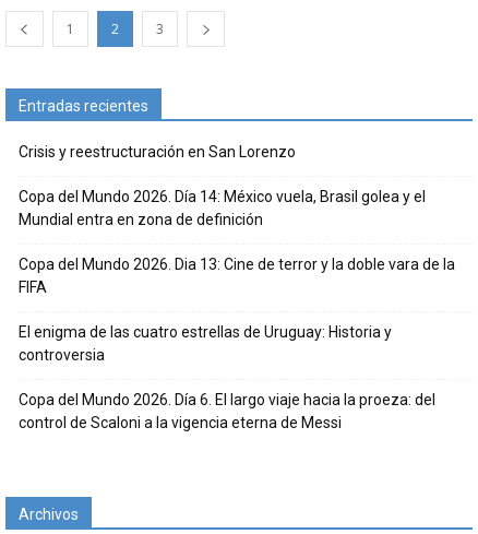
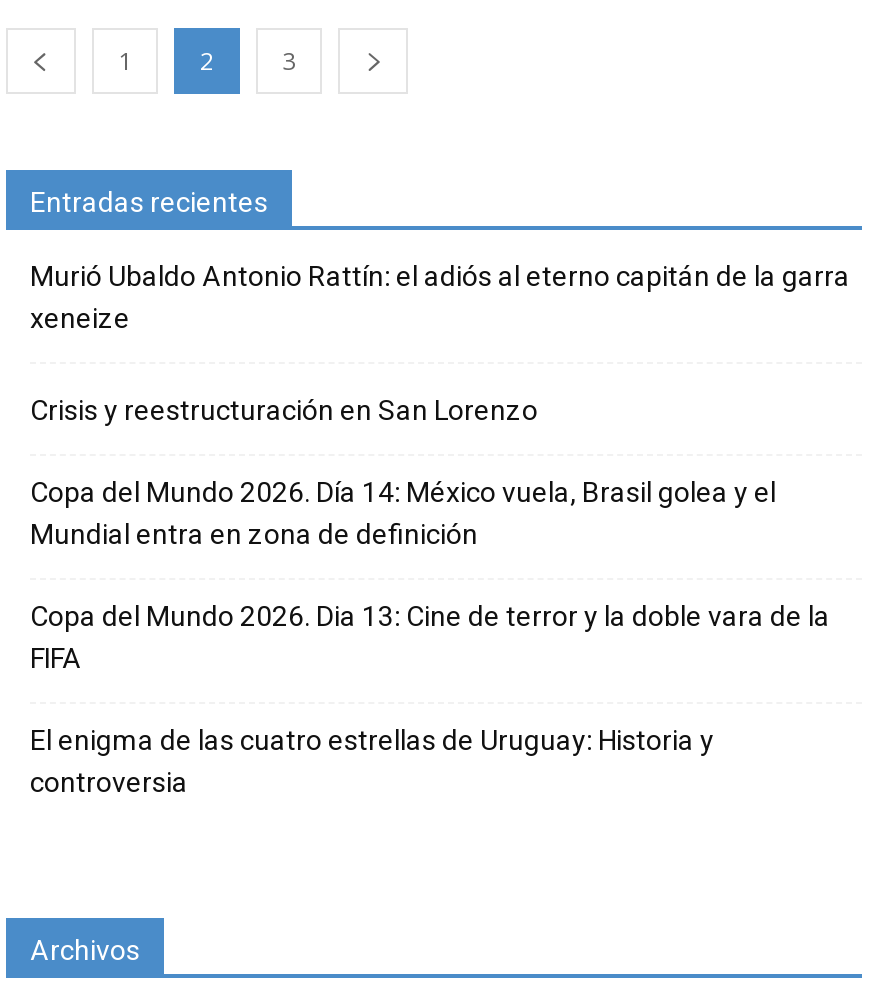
none -> [30,261,850,335] Murió Ubaldo Antonio Rattín: el adiós al eterno capitán de la garra | xeneize
moved [19,143,455,364] -> [30,395,830,799]: Crisis y reestructuración en San Lorenzo | Copa del Mundo 2026. Día 14: México vuela, Brasil golea y el | Mundial entra en zona de definición | Copa del Mundo 2026. Dia 13: Cine de terror y la doble vara de la | FIFA | El enigma de las cuatro estrellas de Uruguay: Historia y | controversia
[19,391,435,432] Copa del Mundo 2026. Día 6. El largo viaje hacia la proeza: del | control de Scaloni a la vigencia eterna de Messi -> none

